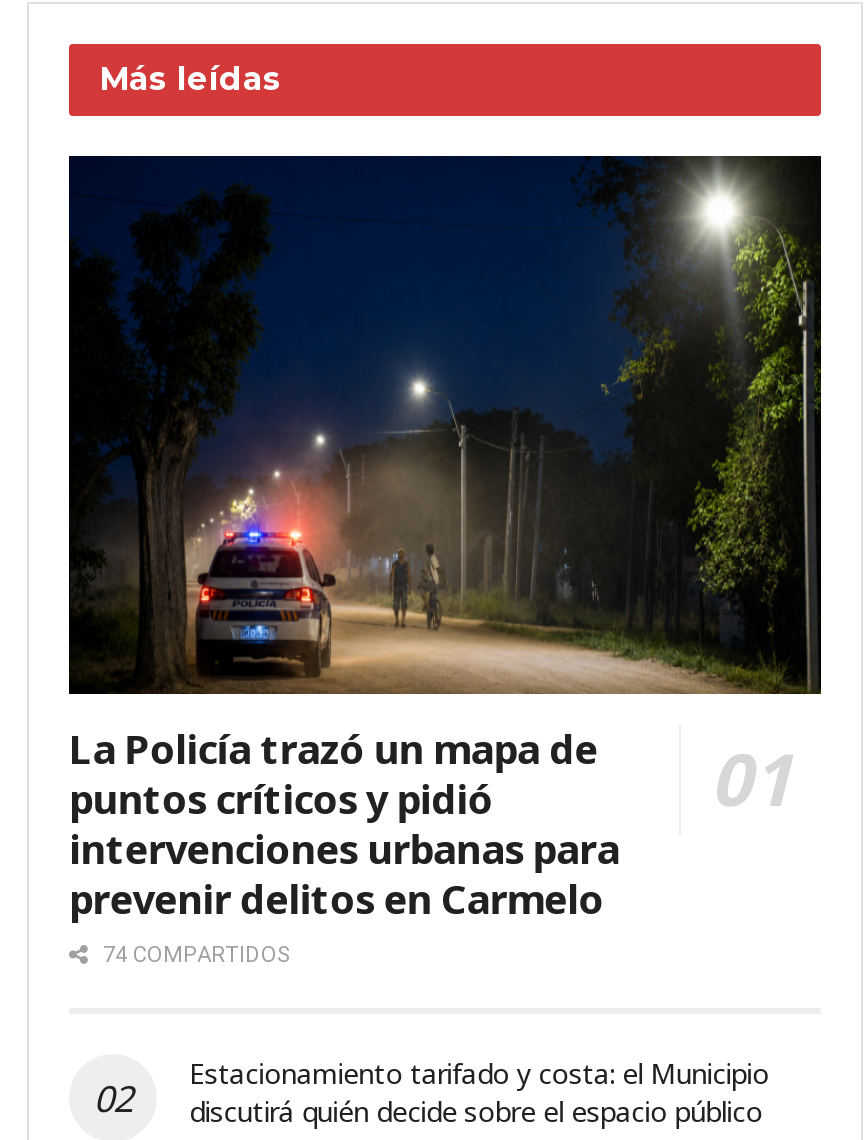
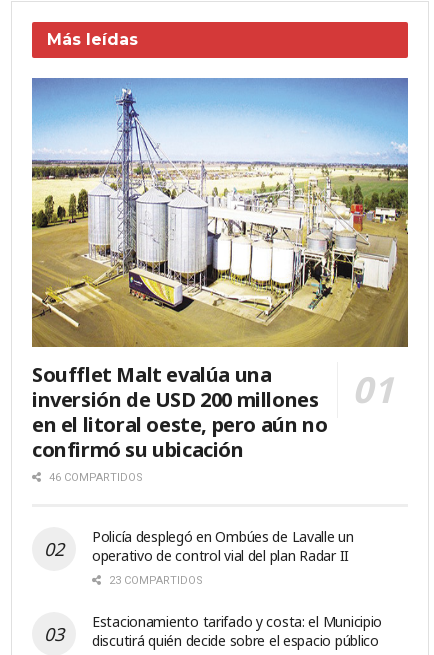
[67,154,823,967] [image] | La Policía trazó un mapa de | puntos críticos y pidió | intervenciones urbanas para | prevenir delitos en Carmelo | 74 COMPARTIDOS -> [31,77,409,587] [image] | Soufflet Malt evalúa una | inversión de USD 200 millones | en el litoral oeste, pero aún no | confirmó su ubicación | 46 COMPARTIDOS | Policía desplegó en Ombúes de Lavalle un | operativo de control vial del plan Radar II | 23 COMPARTIDOS

